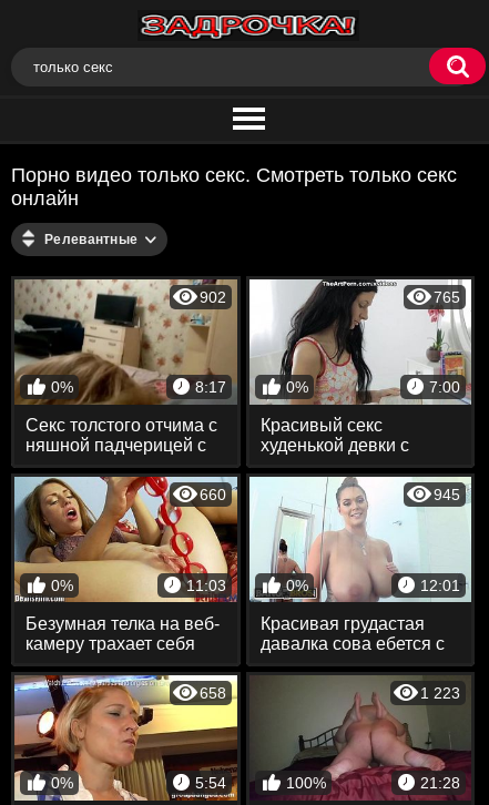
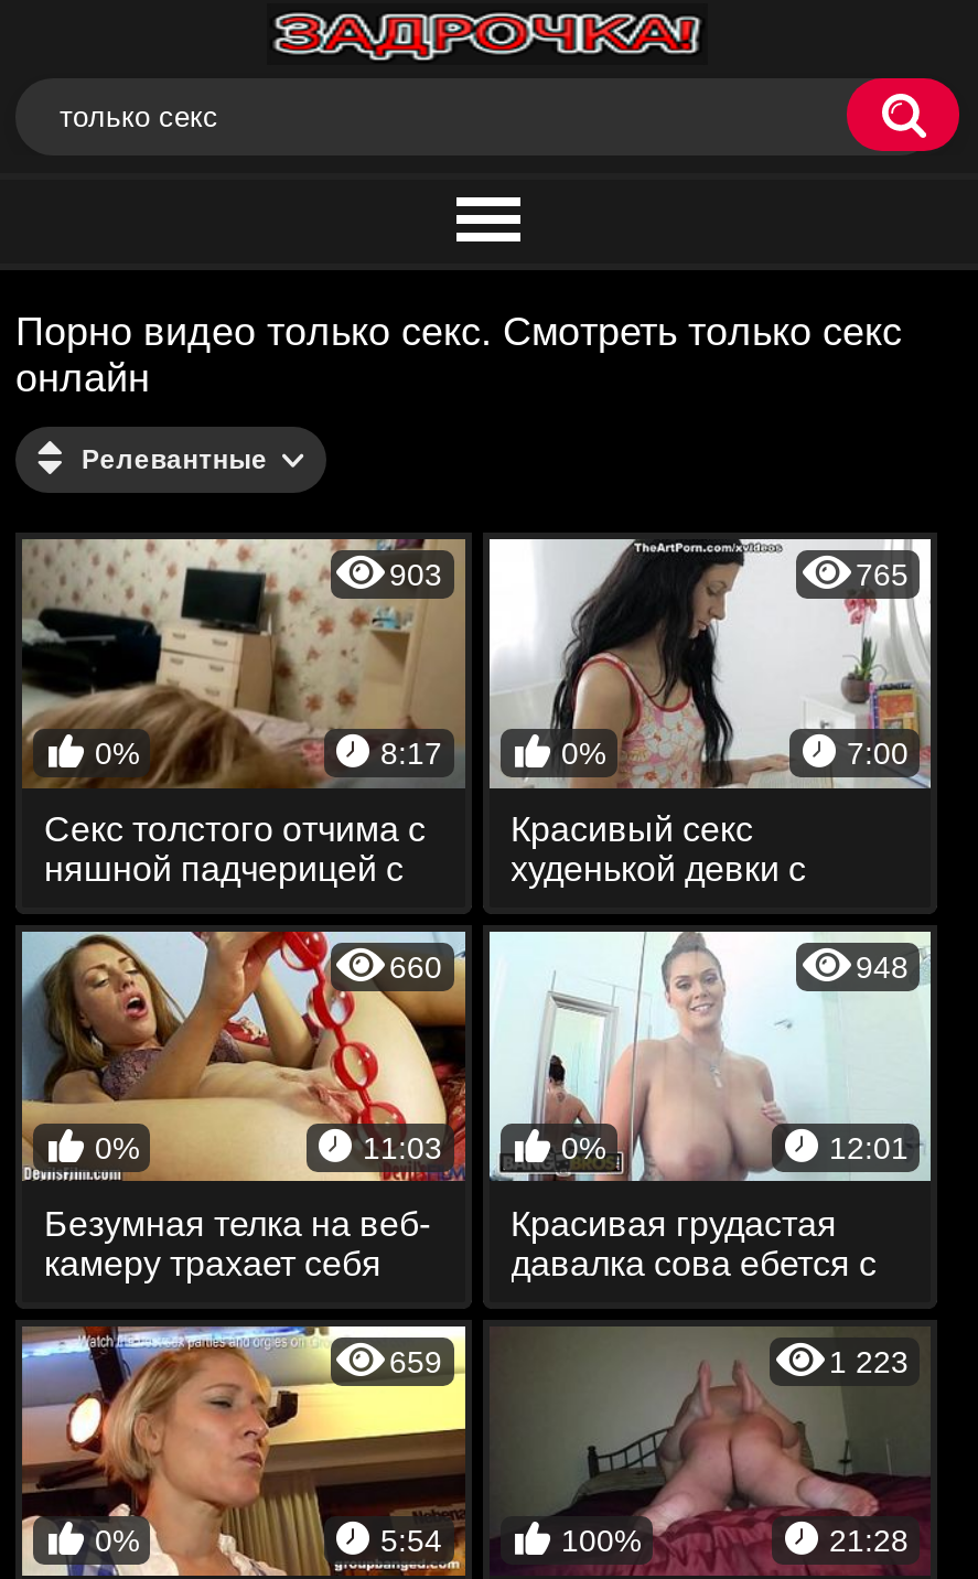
[199,288,226,306] 902 -> [389,556,442,592] 903
[434,486,460,504] 945 -> [856,950,909,985] 948
[199,684,226,702] 658 -> [389,1344,442,1379] 659

